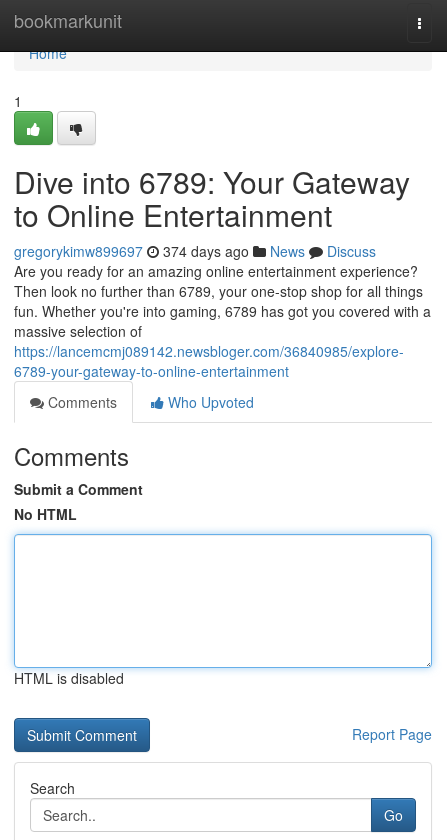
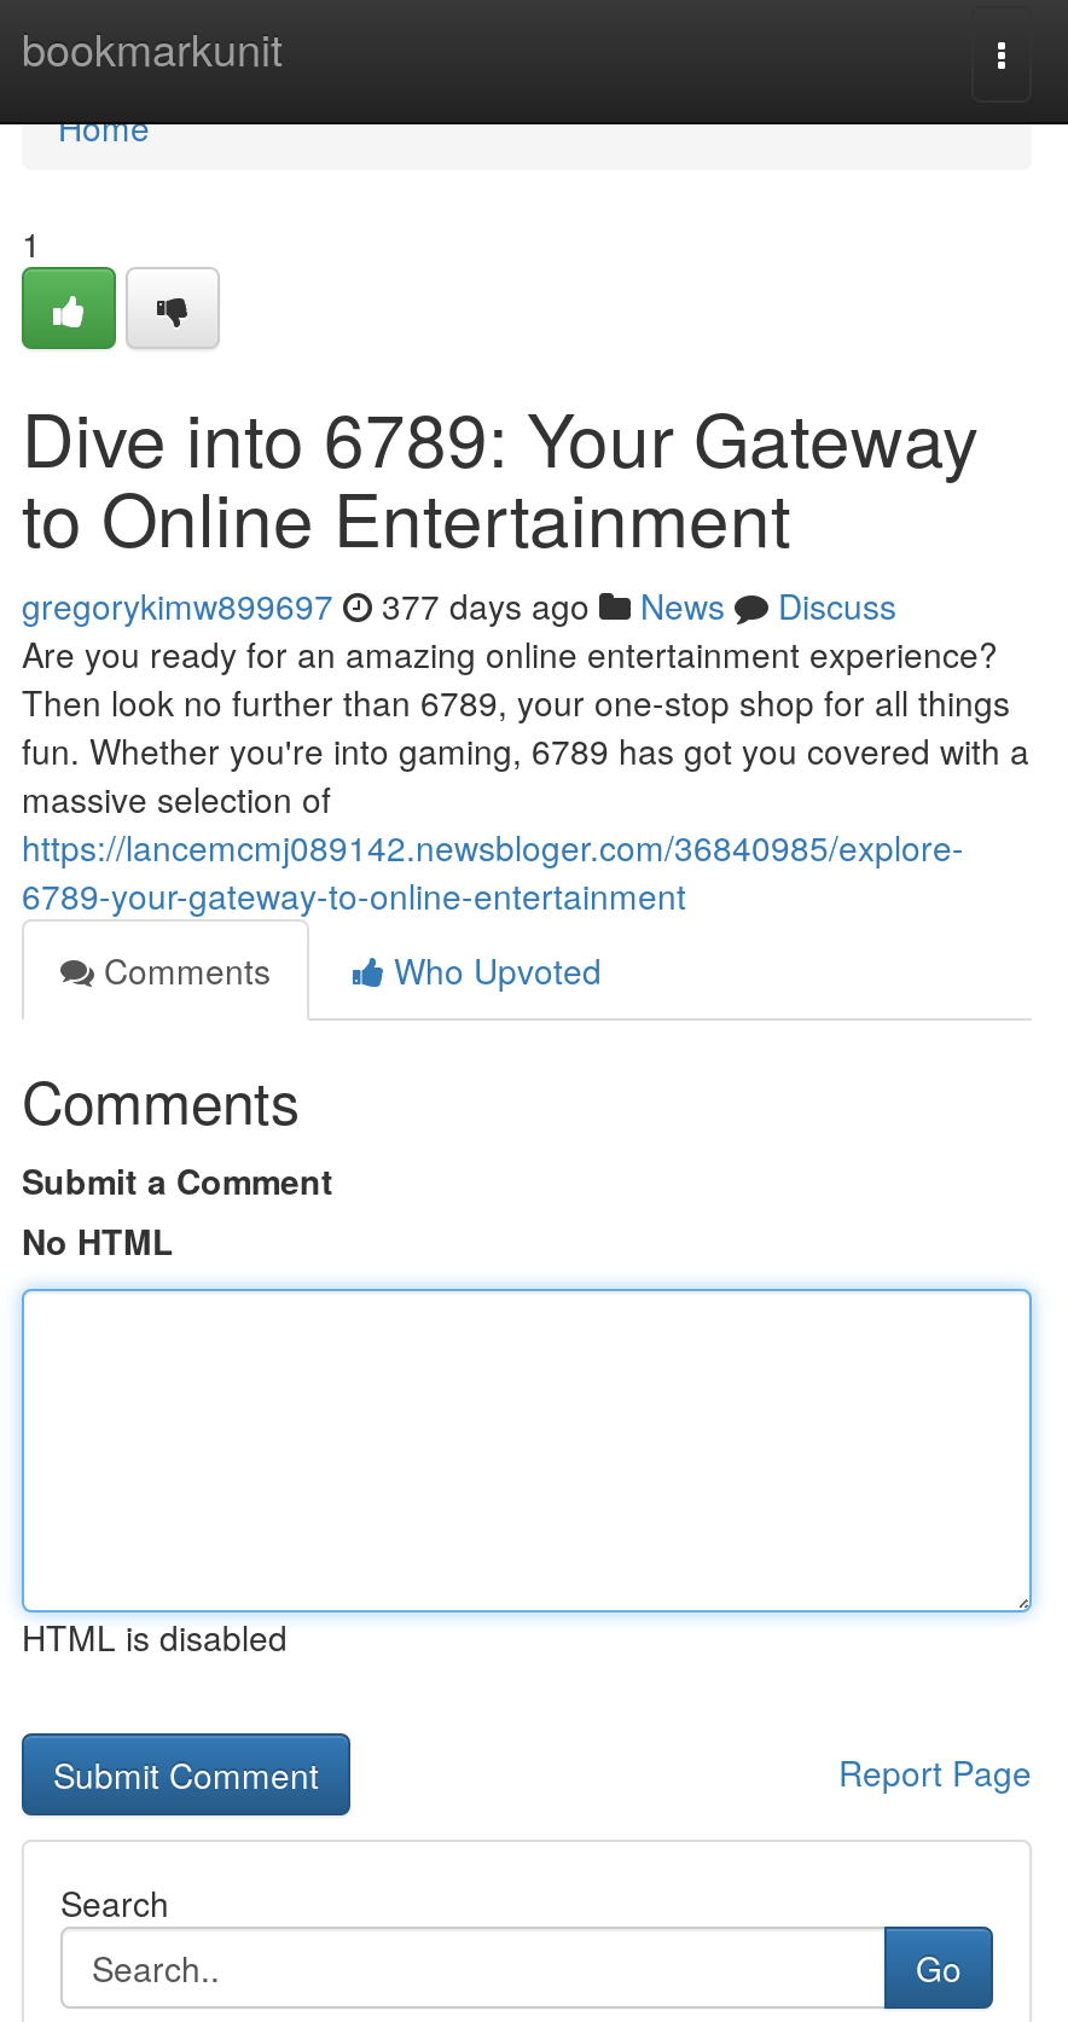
[14,241,376,261] gregorykimw899697 374 days ago News Discuss -> [22,581,896,629] gregorykimw899697 377 days ago News Discuss

